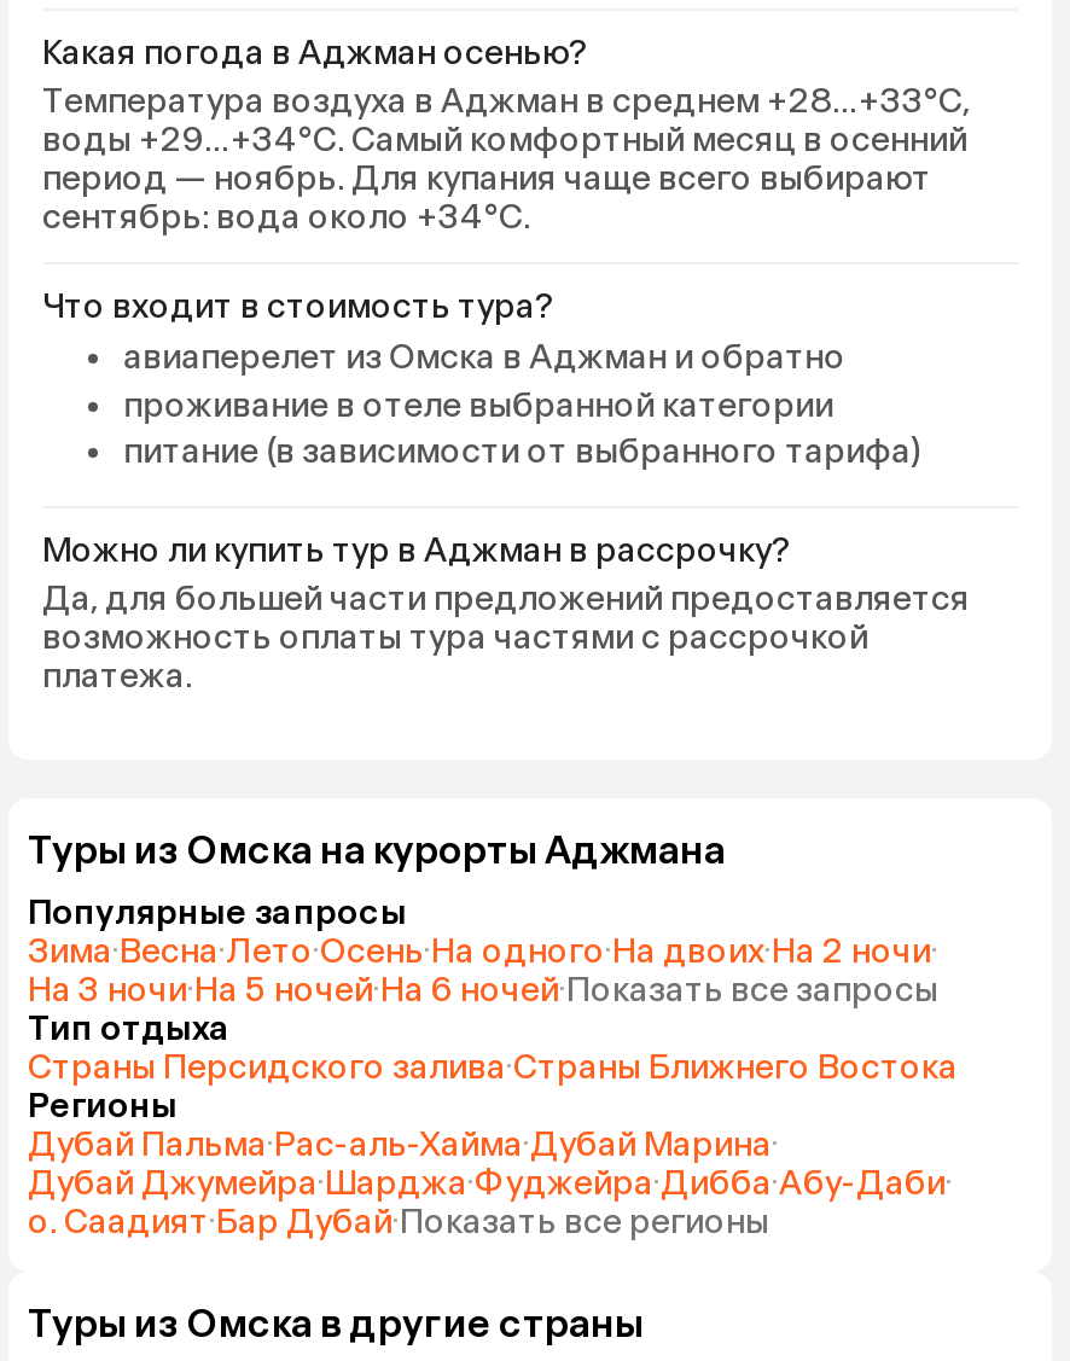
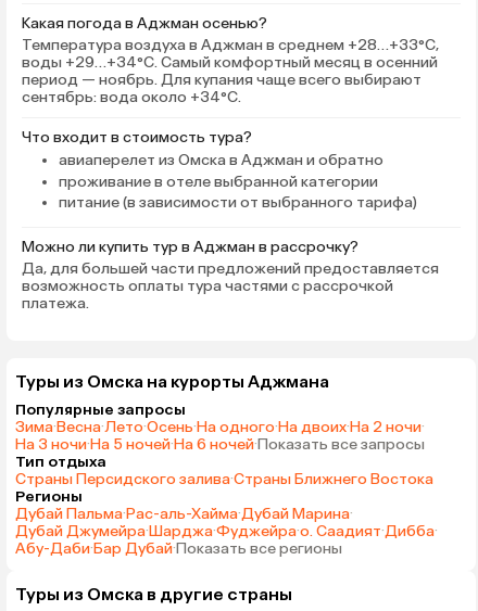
[28,1163,953,1243] Дубай Джумейра·Шарджа·Фуджейра·Дибба·Абу-Даби· | о. Саадият·Бар Дубай·Показать все регионы -> [15,522,438,558] Дубай Джумейра·Шарджа·Фуджейра·о. Саадият·Дибба· | Абу-Даби·Бар Дубай·Показать все регионы

